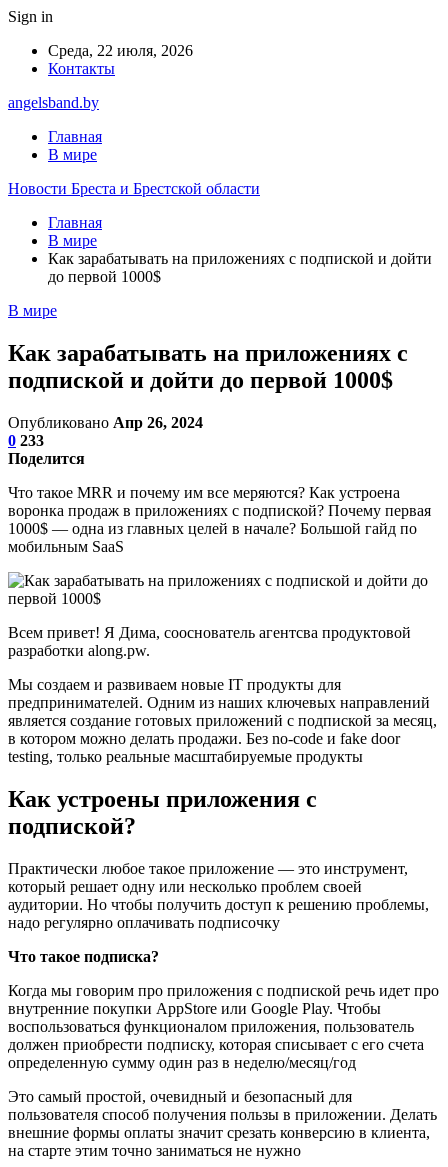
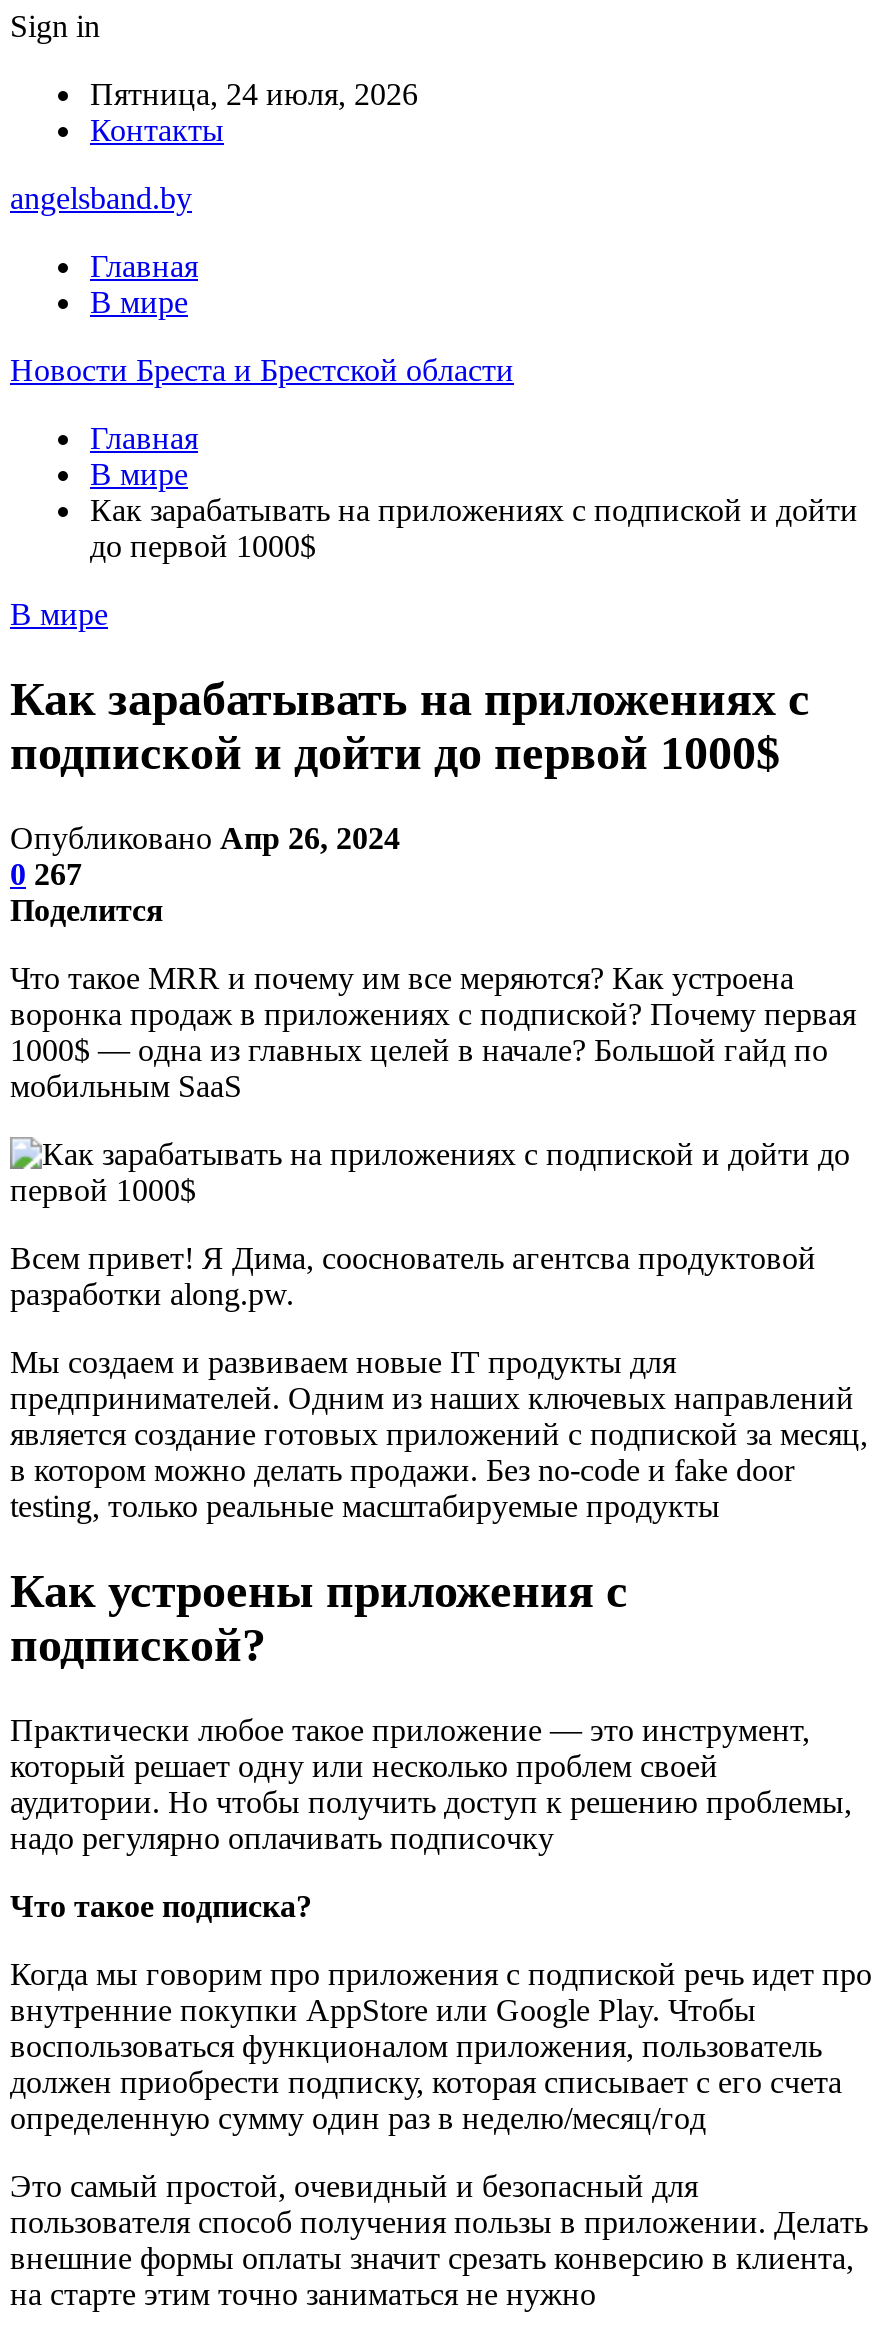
[48,42,193,59] Среда, 22 июля, 2026 -> [90,77,418,111] Пятница, 24 июля, 2026
[8,432,44,449] 0 233 -> [10,857,82,891] 0 267

